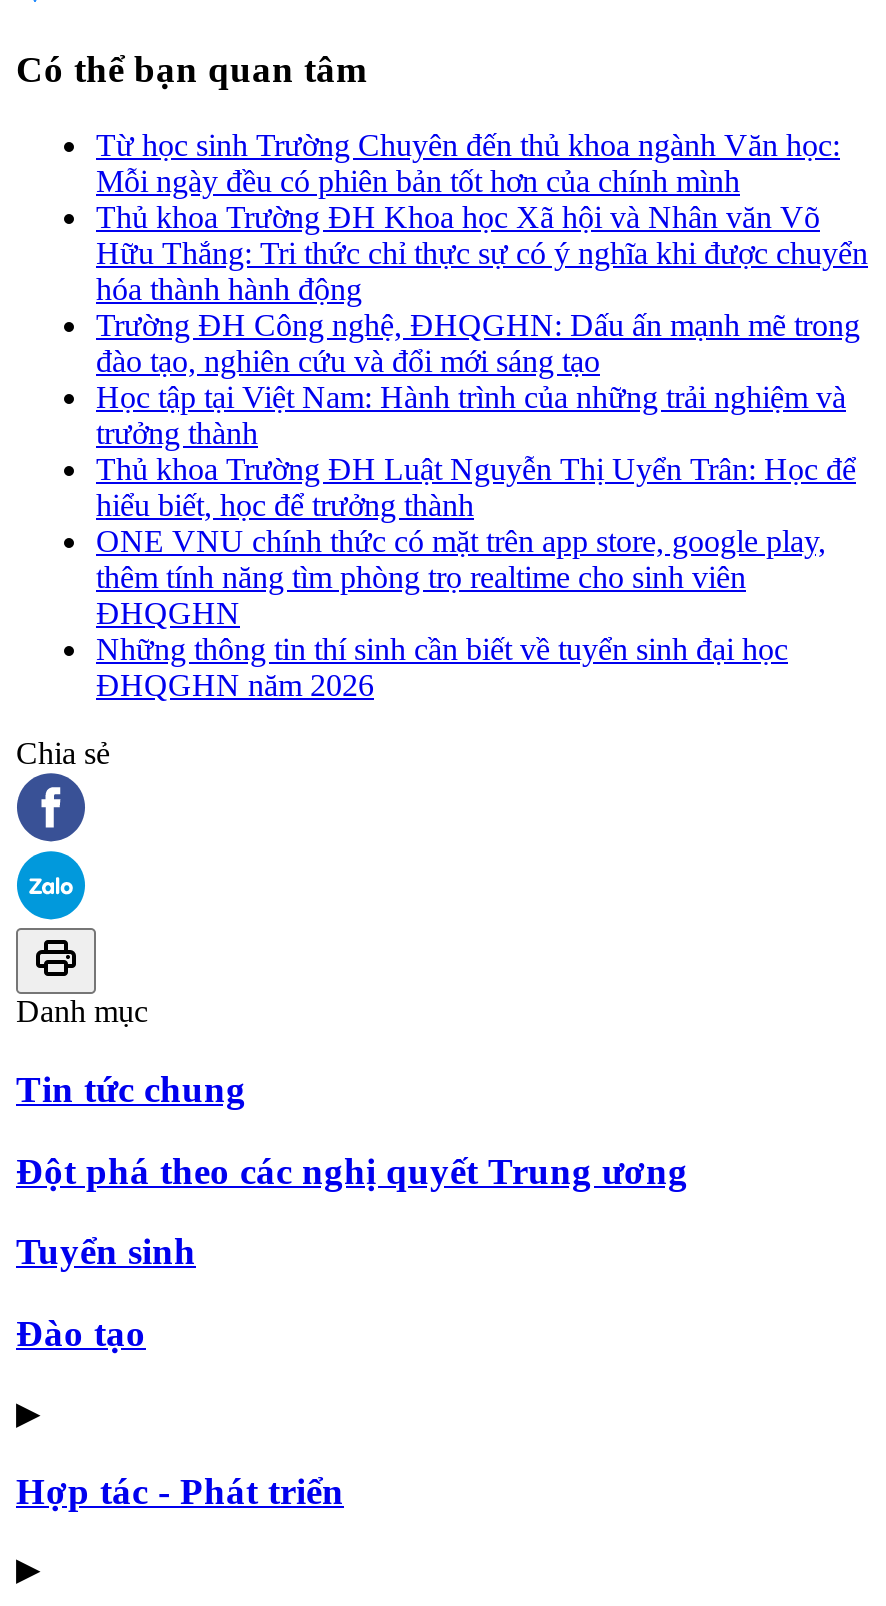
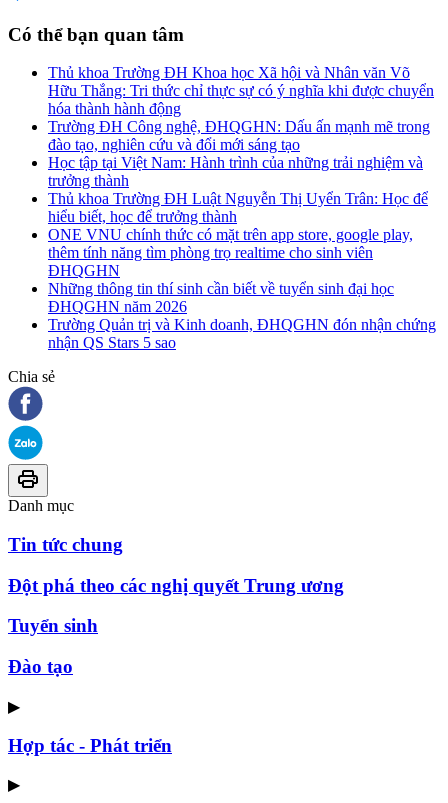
[96,128,840,198] Từ học sinh Trường Chuyên đến thủ khoa ngành Văn học: | Mỗi ngày đều có phiên bản tốt hơn của chính mình -> none
moved [96,200,868,702] -> [48,64,434,315]: Thủ khoa Trường ĐH Khoa học Xã hội và Nhân văn Võ | Hữu Thắng: Tri thức chỉ thực sự có ý nghĩa khi được chuyển | hóa thành hành động | ... | Những thông tin thí sinh cần biết về tuyển sinh đại học | ĐHQGHN năm 2026
none -> [48,316,436,351] Trường Quản trị và Kinh doanh, ĐHQGHN đón nhận chứng | nhận QS Stars 5 sao

